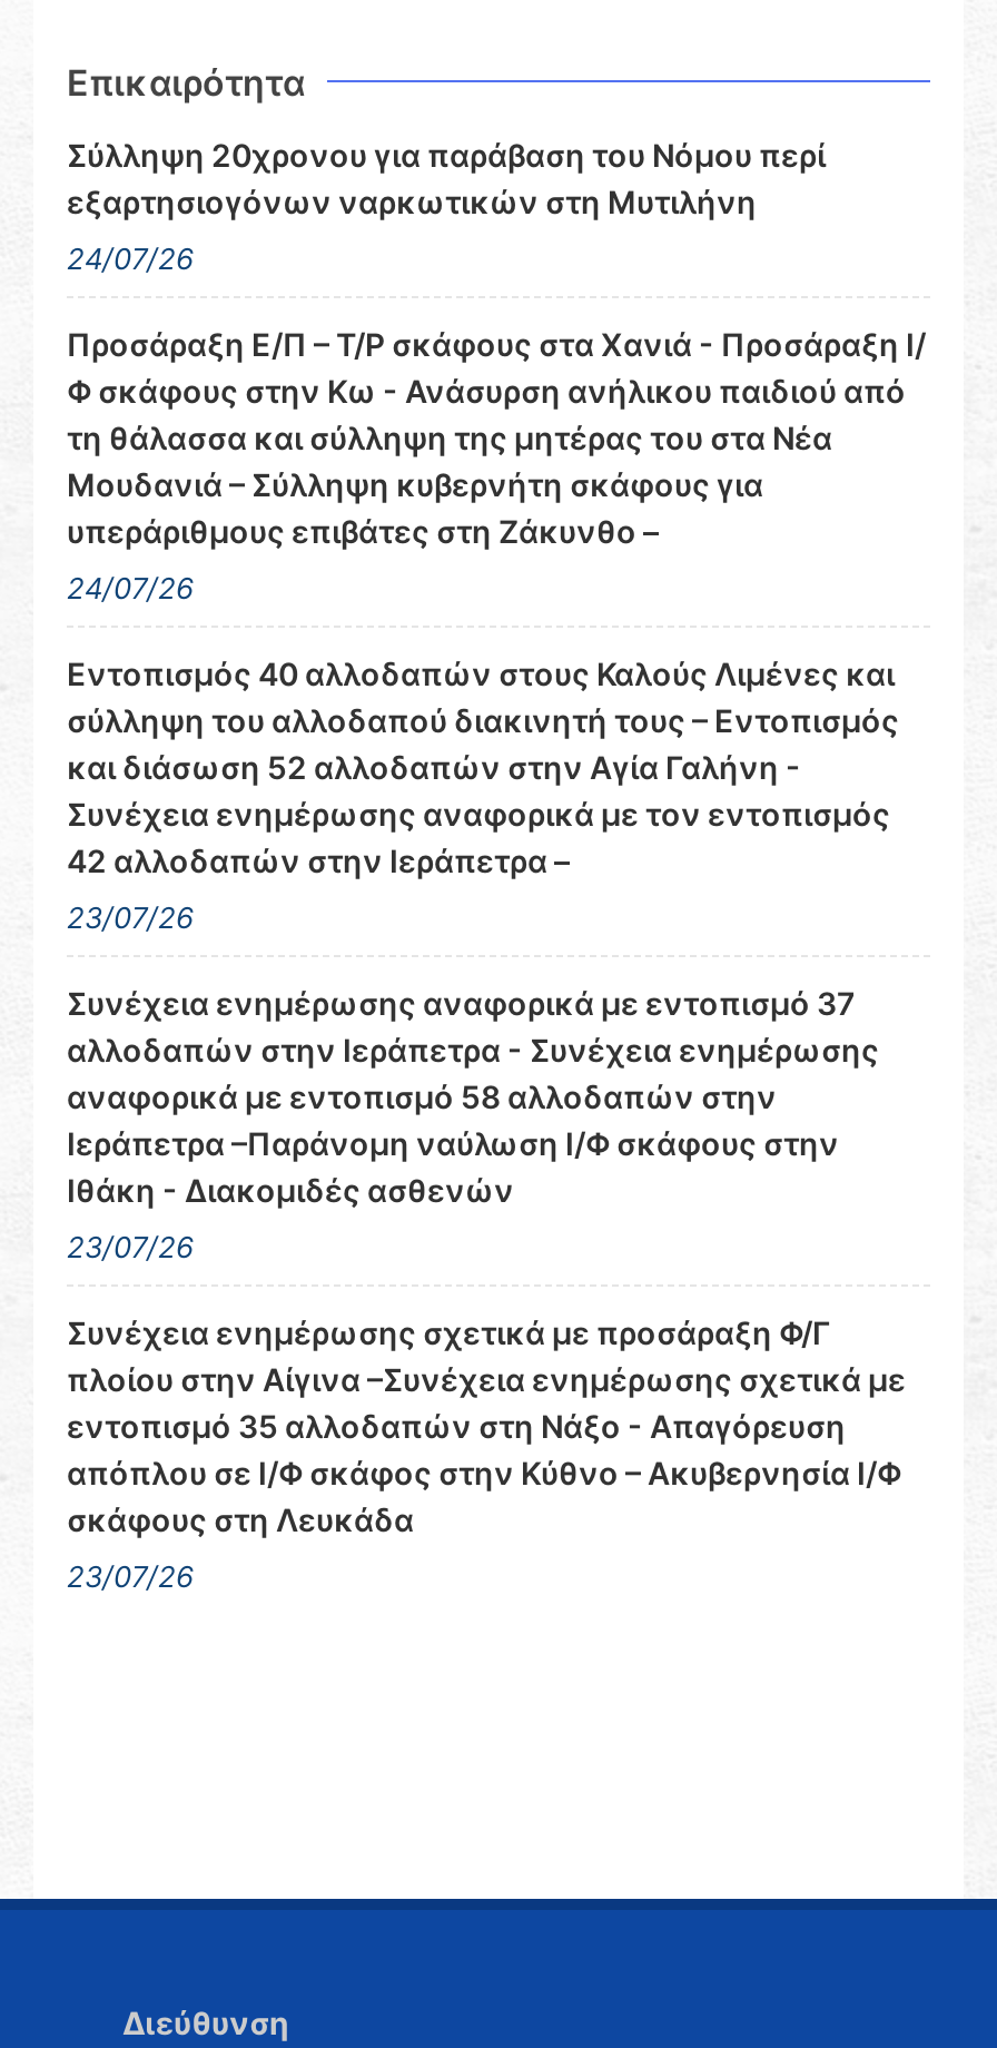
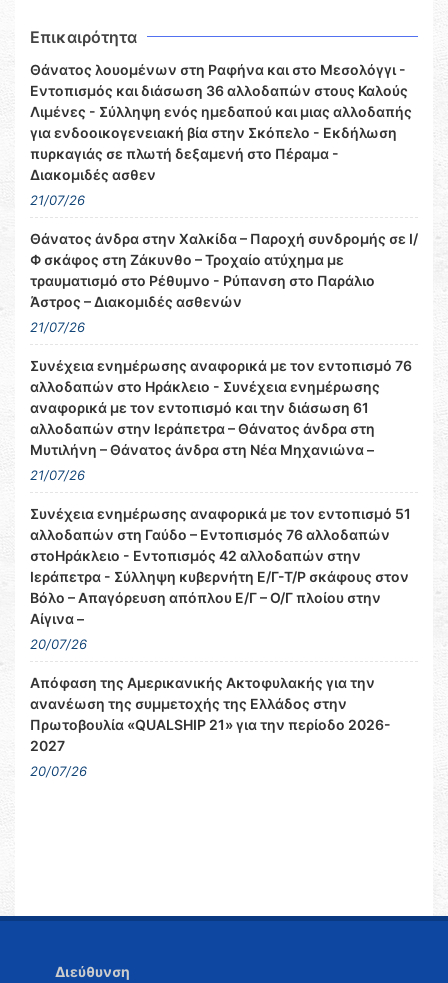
[67,137,826,221] Σύλληψη 20χρονου για παράβαση του Νόμου περί | εξαρτησιογόνων ναρκωτικών στη Μυτιλήνη -> [30,61,412,183] Θάνατος λουομένων στη Ραφήνα και στο Μεσολόγγι - | Εντοπισμός και διάσωση 36 αλλοδαπών στους Καλούς | Λιμένες - Σύλληψη ενός ημεδαπού και μιας αλλοδαπής | για ενδοοικογενειακή βία στην Σκόπελο - Εκδήλωση | πυρκαγιάς σε πλωτή δεξαμενή στο Πέραμα - | Διακομιδές ασθεν
[67,241,194,277] 24/07/26 -> [30,192,85,208] 21/07/26
[67,326,926,551] Προσάραξη Ε/Π – Τ/Ρ σκάφους στα Χανιά - Προσάραξη Ι/ | Φ σκάφους στην Κω - Ανάσυρση ανήλικου παιδιού από | τη θάλασσα και σύλληψη της μητέρας του στα Νέα | Μουδανιά – Σύλληψη κυβερνήτη σκάφους για | υπεράριθμους επιβάτες στη Ζάκυνθο – -> [30,230,418,310] Θάνατος άνδρα στην Χαλκίδα – Παροχή συνδρομής σε Ι/ | Φ σκάφος στη Ζάκυνθο – Τροχαίο ατύχημα με | τραυματισμό στο Ρέθυμνο - Ρύπανση στο Παράλιο | Άστρος – Διακομιδές ασθενών
[67,571,194,606] 24/07/26 -> [30,319,85,335] 21/07/26
[67,655,899,880] Εντοπισμός 40 αλλοδαπών στους Καλούς Λιμένες και | σύλληψη του αλλοδαπού διακινητή τους – Εντοπισμός | και διάσωση 52 αλλοδαπών στην Αγία Γαλήνη - | Συνέχεια ενημέρωσης αναφορικά με τον εντοπισμός | 42 αλλοδαπών στην Ιεράπετρα – -> [30,357,412,458] Συνέχεια ενημέρωσης αναφορικά με τον εντοπισμό 76 | αλλοδαπών στo Ηράκλειο - Συνέχεια ενημέρωσης | αναφορικά με τον εντοπισμό και την διάσωση 61 | αλλοδαπών στην Ιεράπετρα – Θάνατος άνδρα στη | Μυτιλήνη – Θάνατος άνδρα στη Νέα Μηχανιώνα –
[67,900,194,936] 23/07/26 -> [30,467,85,483] 21/07/26
[67,985,879,1210] Συνέχεια ενημέρωσης αναφορικά με εντοπισμό 37 | αλλοδαπών στην Ιεράπετρα - Συνέχεια ενημέρωσης | αναφορικά με εντοπισμό 58 αλλοδαπών στην | Ιεράπετρα –Παράνομη ναύλωση Ι/Φ σκάφους στην | Ιθάκη - Διακομιδές ασθενών -> [30,505,411,627] Συνέχεια ενημέρωσης αναφορικά με τον εντοπισμό 51 | αλλοδαπών στη Γαύδο – Εντοπισμός 76 αλλοδαπών | στoΗράκλειο - Εντοπισμός 42 αλλοδαπών στην | Ιεράπετρα - Σύλληψη κυβερνήτη Ε/Γ-Τ/Ρ σκάφους στον | Βόλο – Απαγόρευση απόπλου Ε/Γ – Ο/Γ πλοίου στην | Αίγινα –
[67,1230,194,1265] 23/07/26 -> [30,636,87,652] 20/07/26
[67,1314,906,1539] Συνέχεια ενημέρωσης σχετικά με προσάραξη Φ/Γ | πλοίου στην Αίγινα –Συνέχεια ενημέρωσης σχετικά με | εντοπισμό 35 αλλοδαπών στη Νάξο - Απαγόρευση | απόπλου σε Ι/Φ σκάφος στην Κύθνο – Ακυβερνησία Ι/Φ | σκάφους στη Λευκάδα -> [30,674,391,754] Απόφαση της Αμερικανικής Ακτοφυλακής για την | ανανέωση της συμμετοχής της Ελλάδος στην | Πρωτοβουλία «QUALSHIP 21» για την περίοδο 2026- | 2027
[67,1559,194,1595] 23/07/26 -> [30,763,87,779] 20/07/26

